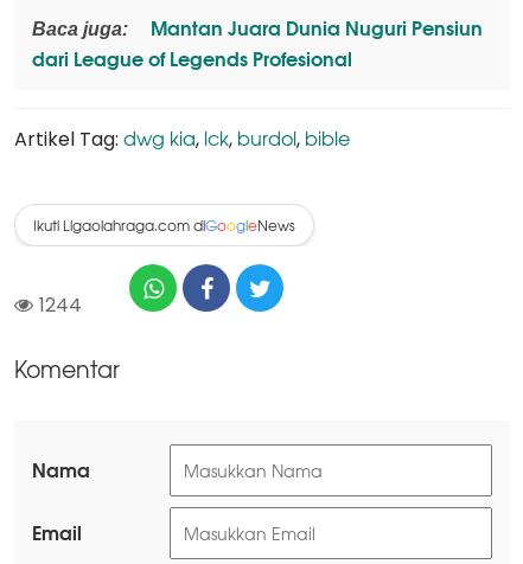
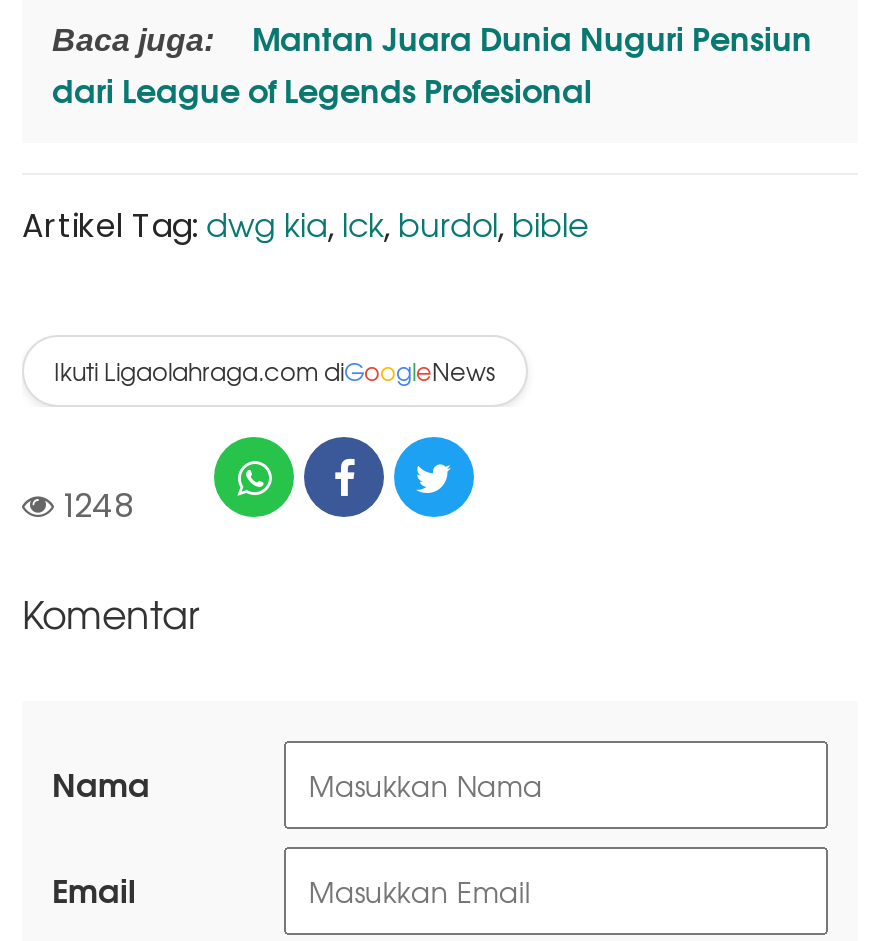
[39,295,82,314] 1244 -> [64,489,134,521] 1248

